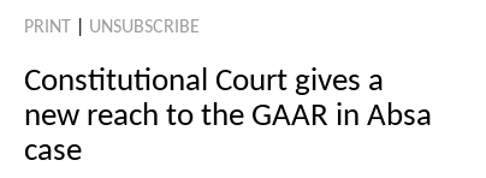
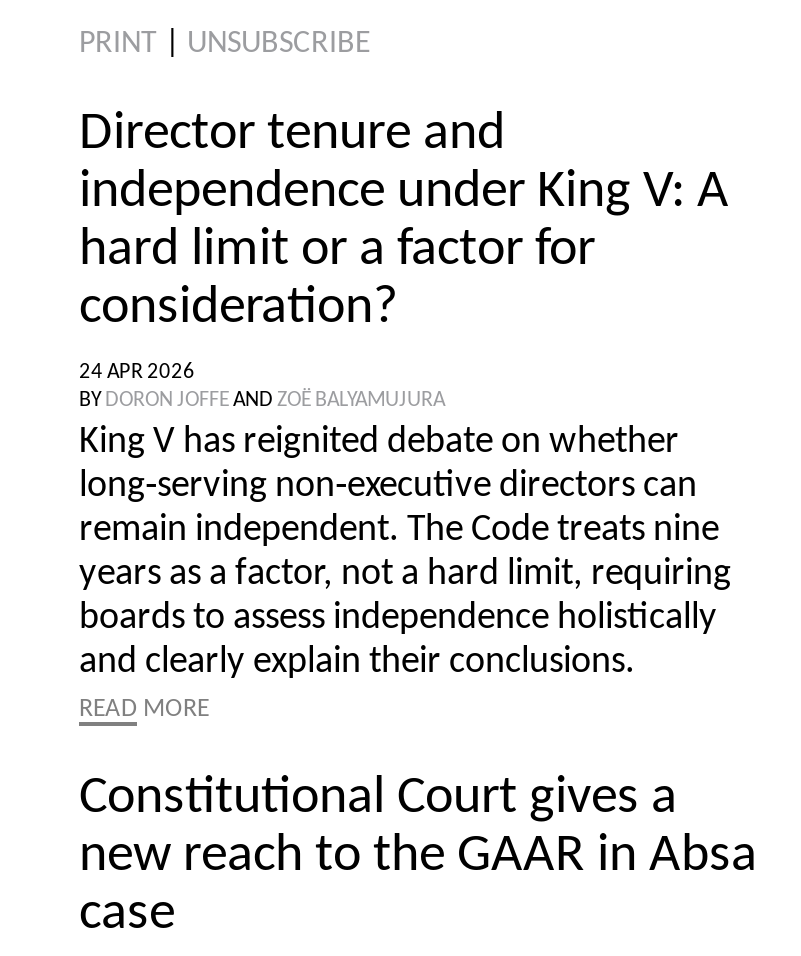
none -> [79,108,731,722] Director tenure and | independence under King V: A | hard limit or a factor for | consideration? | 24 APR 2026 | BY DORON JOFFE AND ZOË BALYAMUJURA | King V has reignited debate on whether | long‑serving non‑executive directors can | remain independent. The Code treats nine | years as a factor, not a hard limit, requiring | boards to assess independence holistically | and clearly explain their conclusions. | READ MORE

